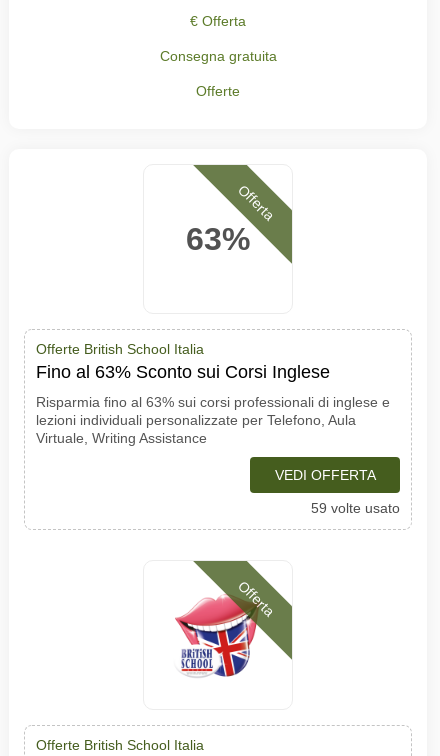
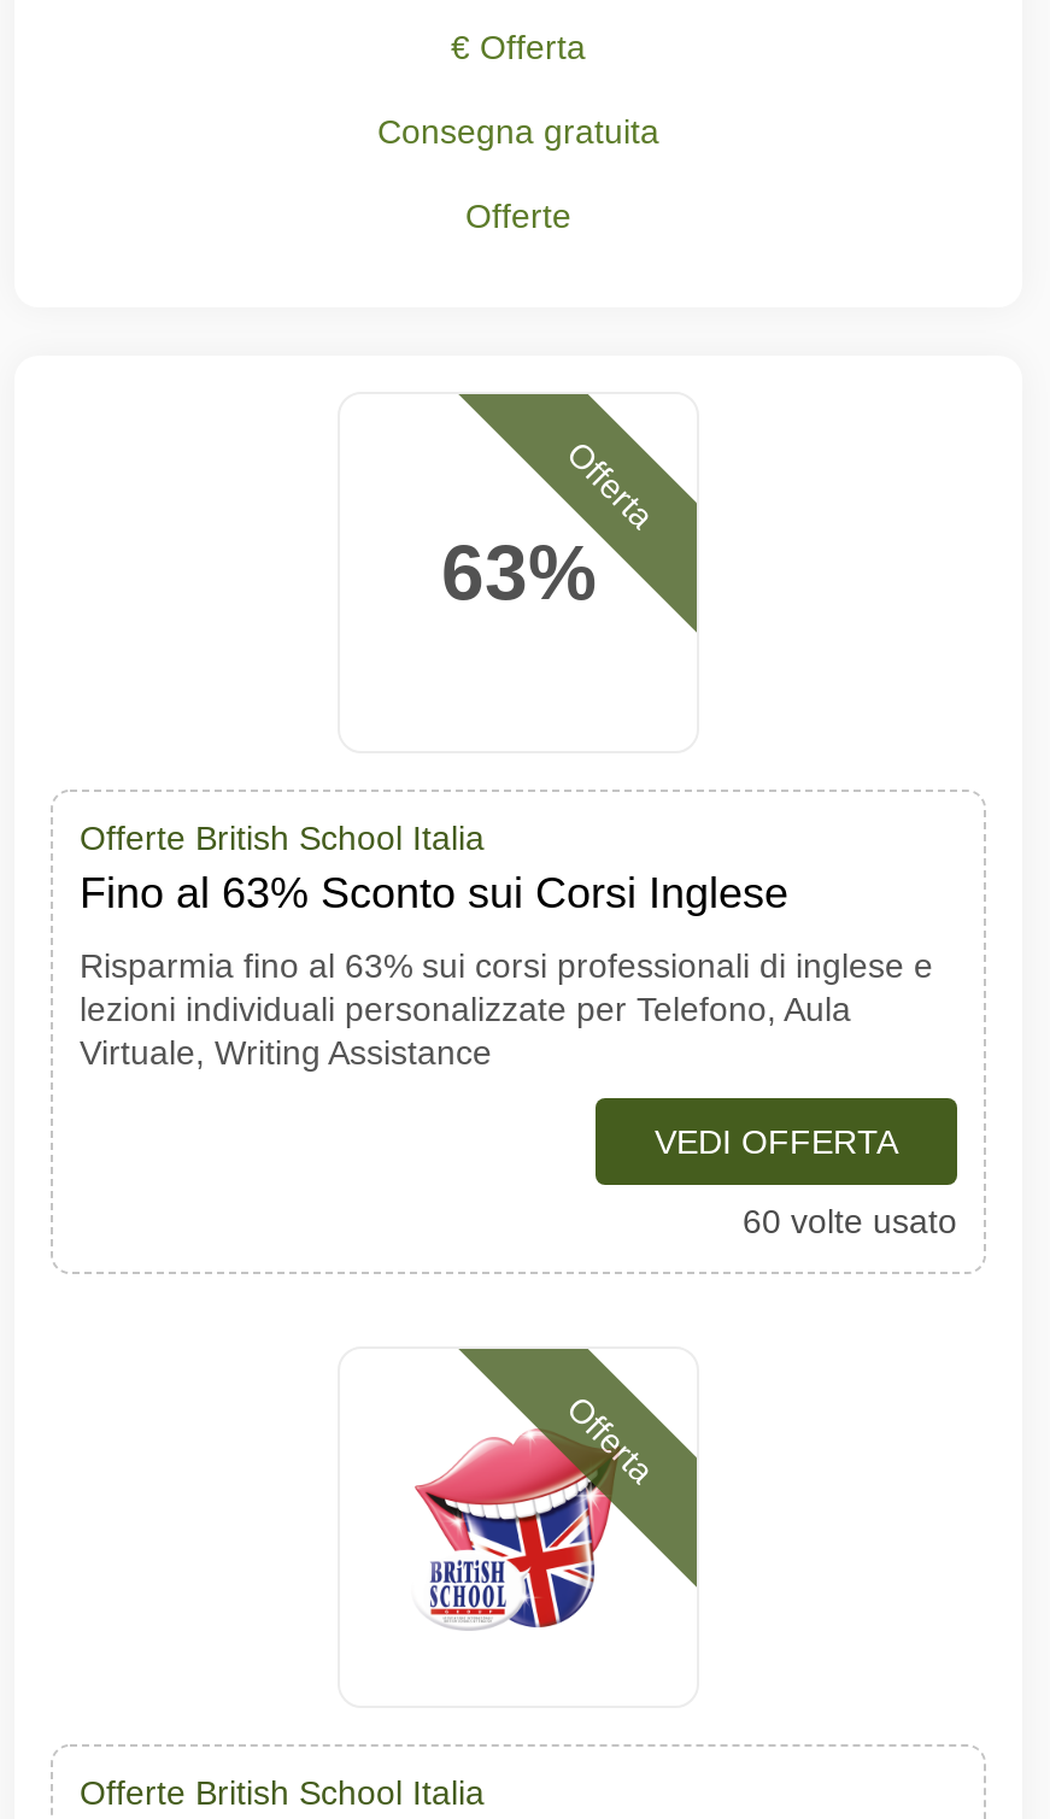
[311,500,400,516] 59 volte usato -> [743,1202,957,1240] 60 volte usato

